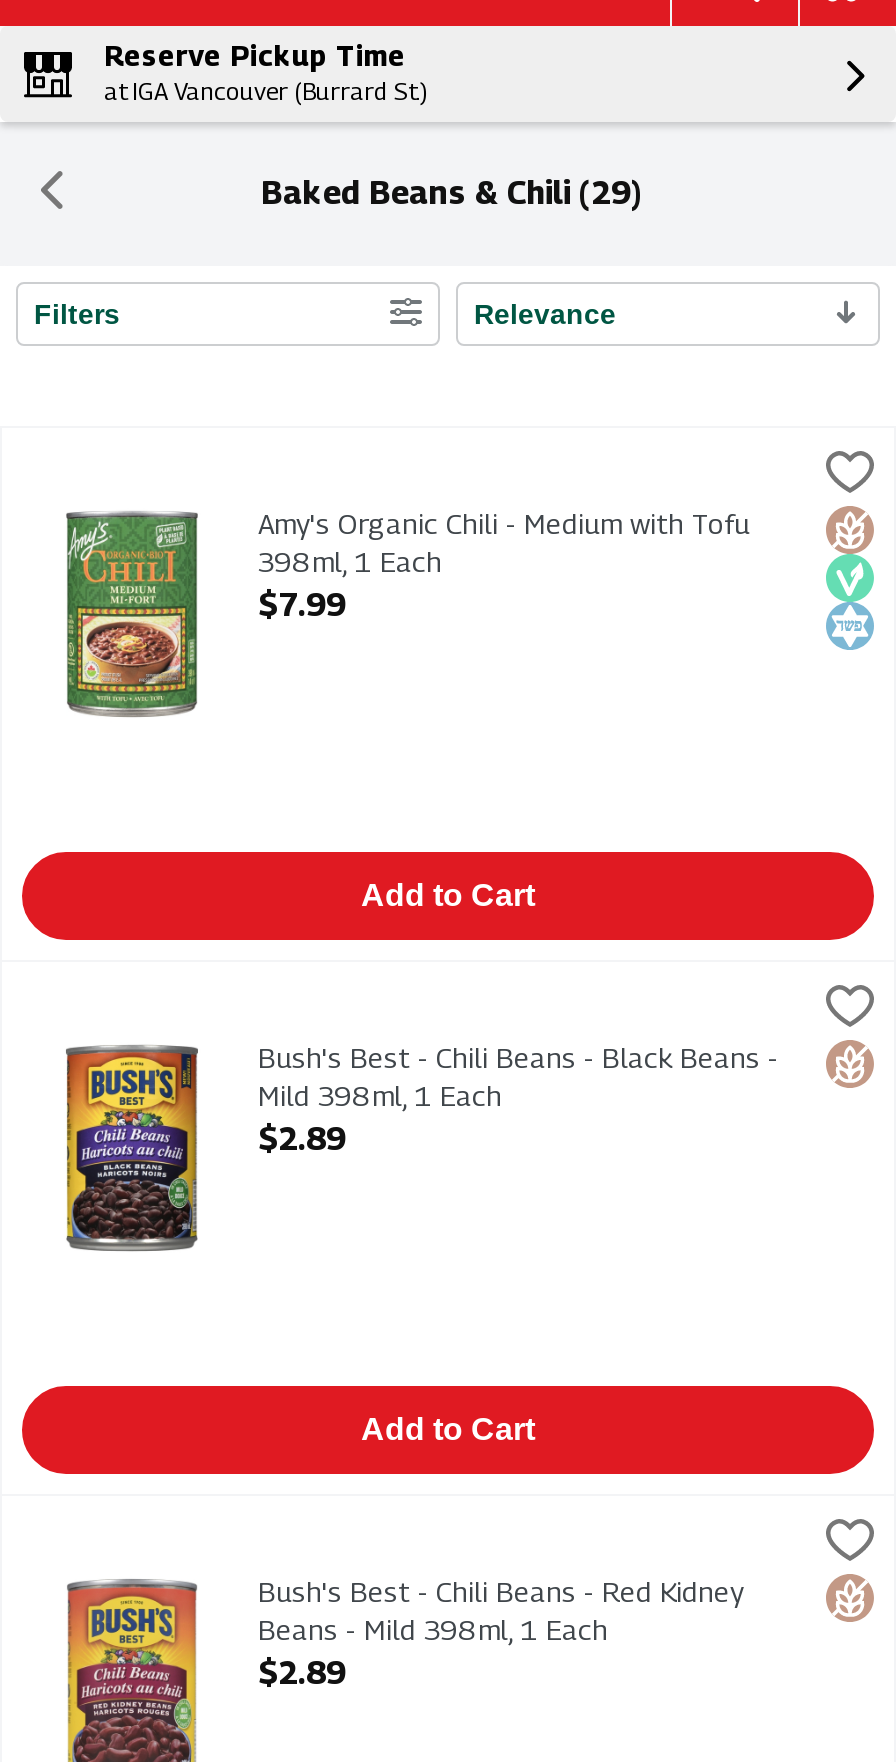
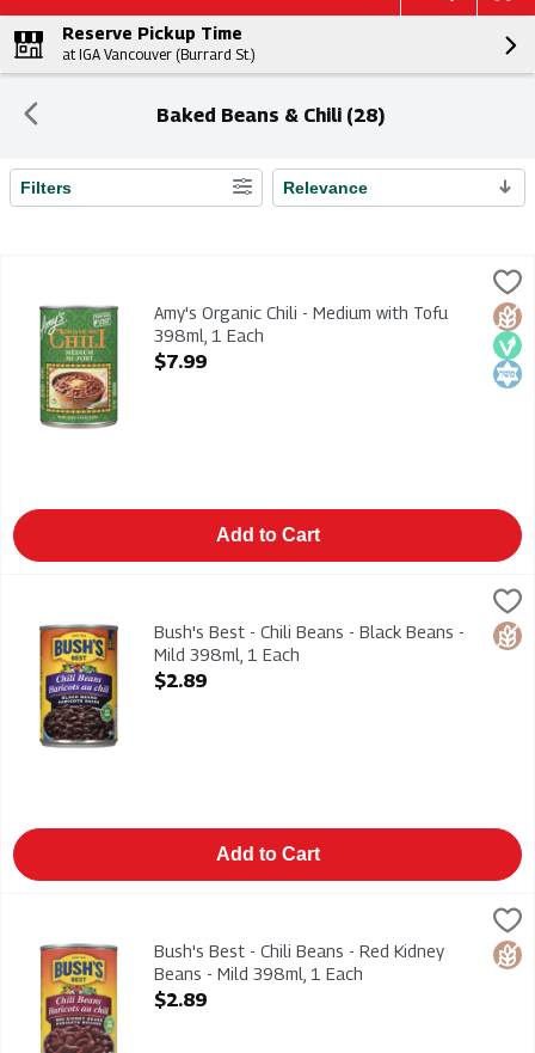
[261,174,643,212] Baked Beans & Chili (29) -> [156,104,384,127] Baked Beans & Chili (28)

